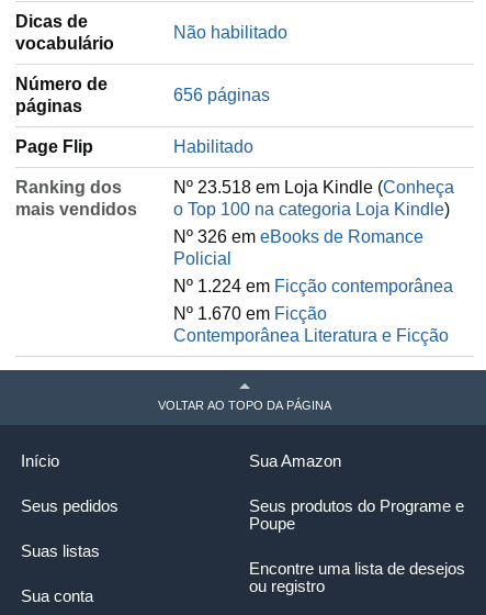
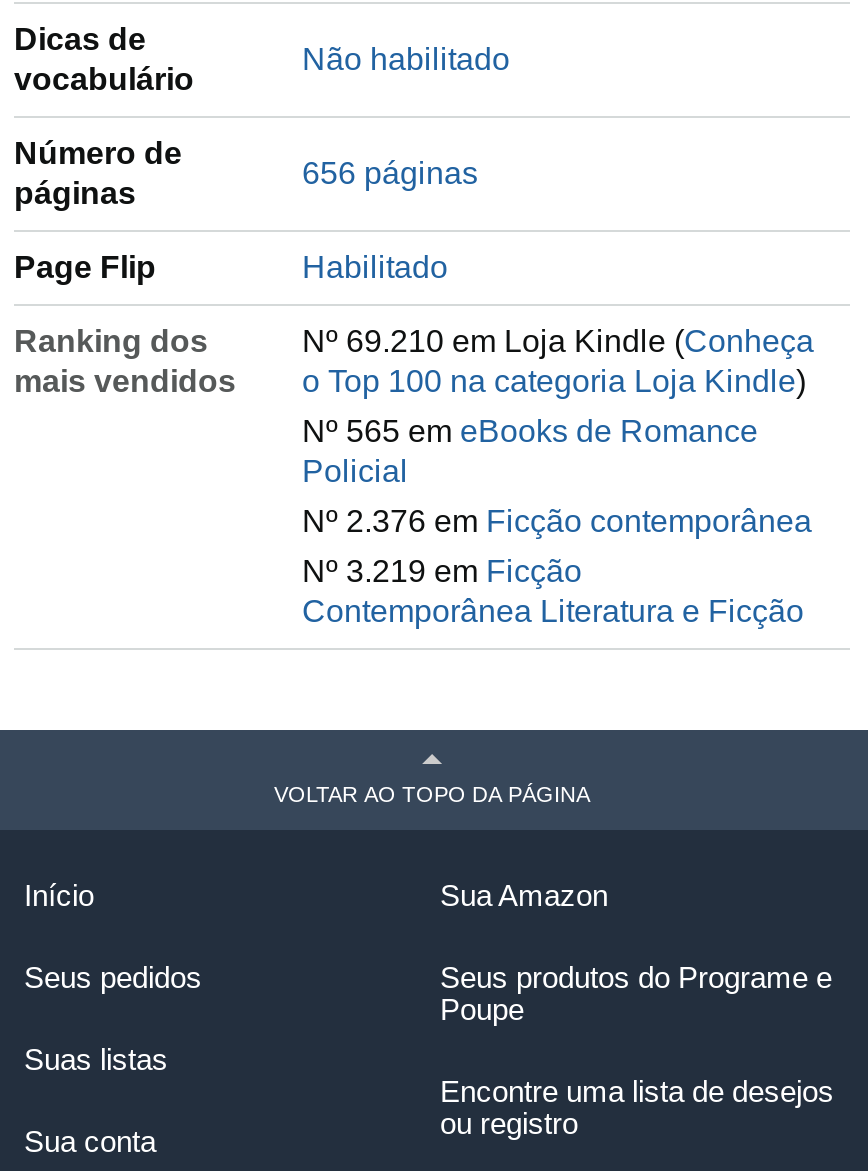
[173,178,454,196] Nº 23.518 em Loja Kindle (Conheça -> [302,324,814,358] Nº 69.210 em Loja Kindle (Conheça
[173,227,423,246] Nº 326 em eBooks de Romance -> [302,414,758,448] Nº 565 em eBooks de Romance
[173,277,453,295] Nº 1.224 em Ficção contemporânea -> [302,504,812,538] Nº 2.376 em Ficção contemporânea
[173,304,327,323] Nº 1.670 em Ficção -> [302,554,582,588] Nº 3.219 em Ficção

